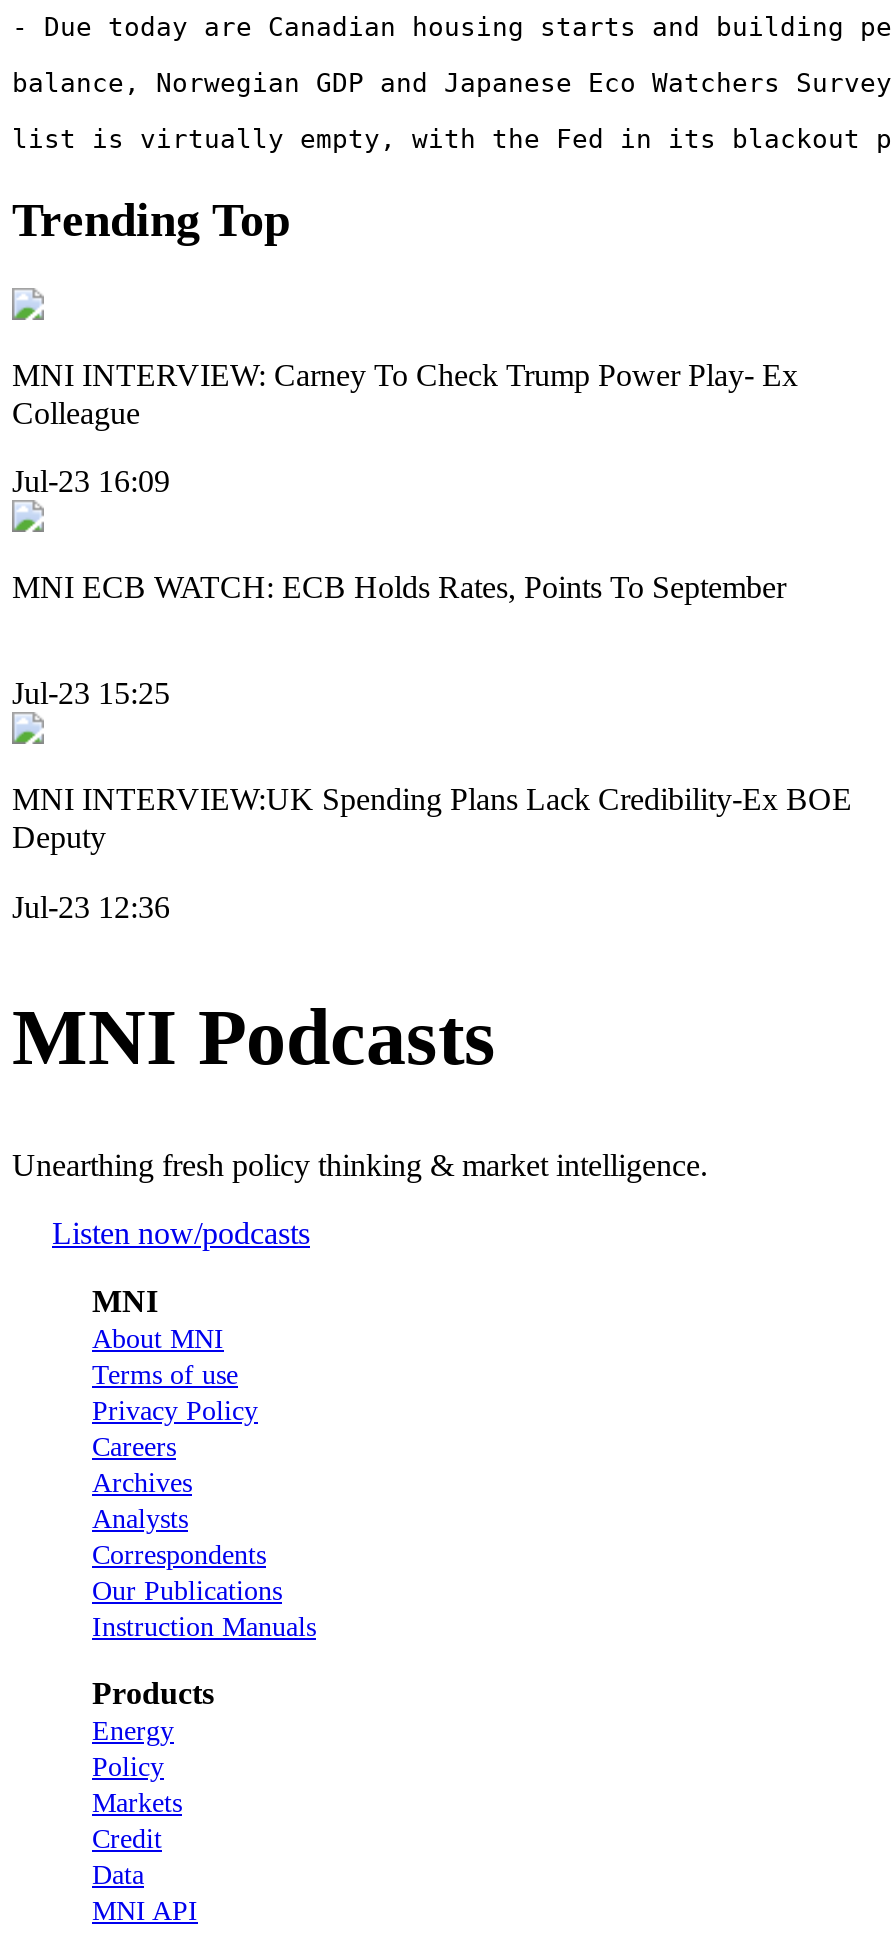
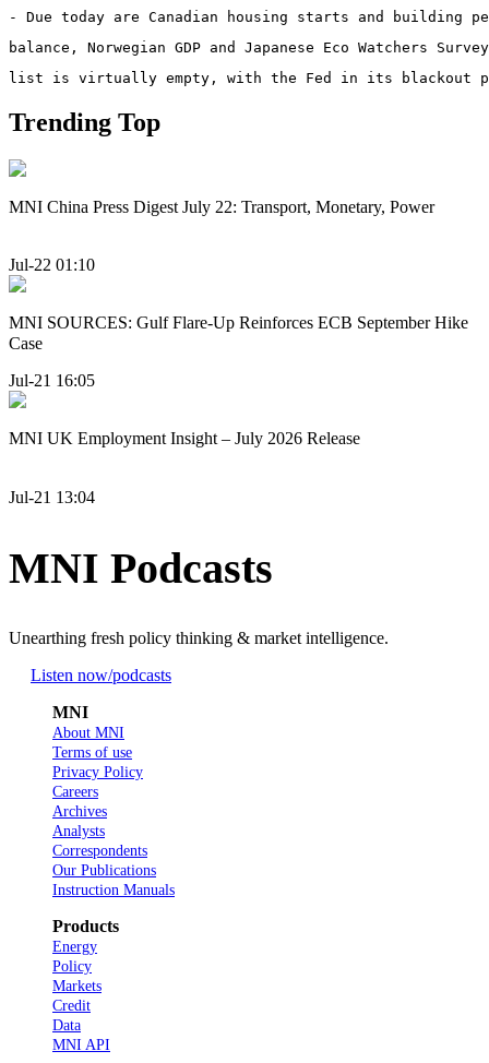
[12,357,798,429] MNI INTERVIEW: Carney To Check Trump Power Play- Ex | Colleague -> [9,197,434,216] MNI China Press Digest July 22: Transport, Monetary, Power
[12,464,170,498] Jul-23 16:09 -> [9,255,95,274] Jul-22 01:10
[12,570,786,604] MNI ECB WATCH: ECB Holds Rates, Points To September -> [9,313,468,353] MNI SOURCES: Gulf Flare-Up Reinforces ECB September Hike | Case
[12,677,170,711] Jul-23 15:25 -> [9,372,95,390] Jul-21 16:05
[12,783,852,855] MNI INTERVIEW:UK Spending Plans Lack Credibility-Ex BOE | Deputy -> [9,429,360,448] MNI UK Employment Insight – July 2026 Release
[12,890,170,924] Jul-23 12:36 -> [9,488,95,506] Jul-21 13:04

